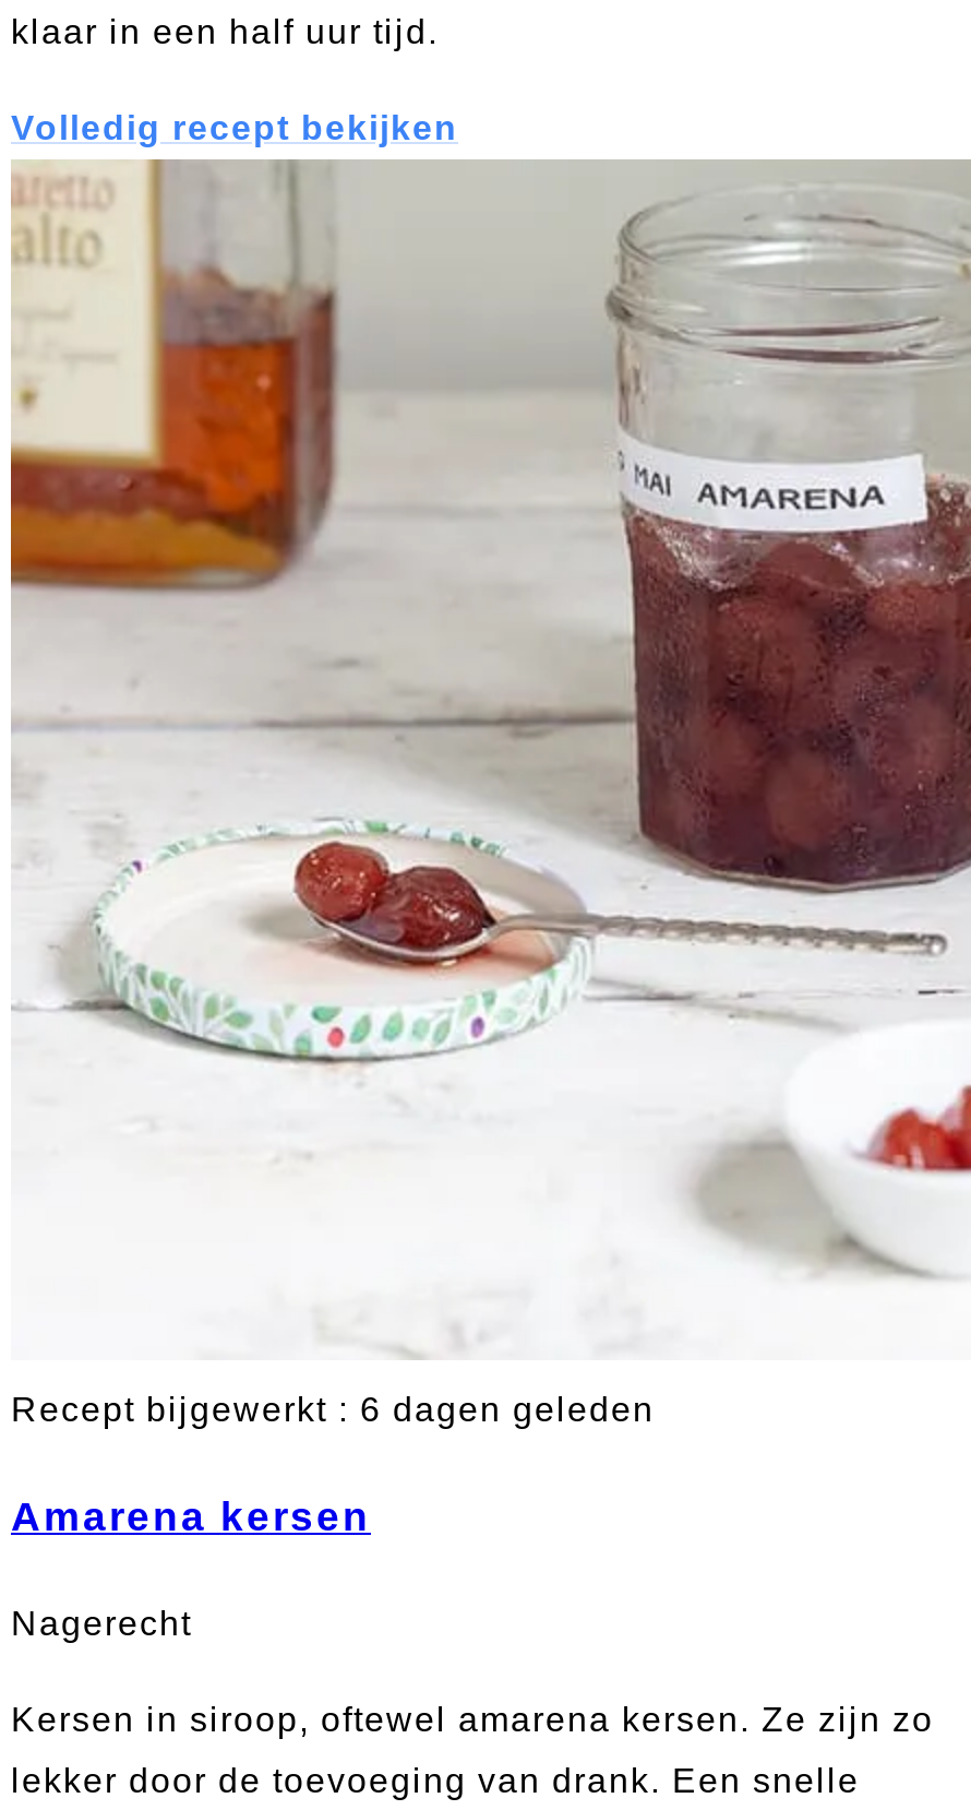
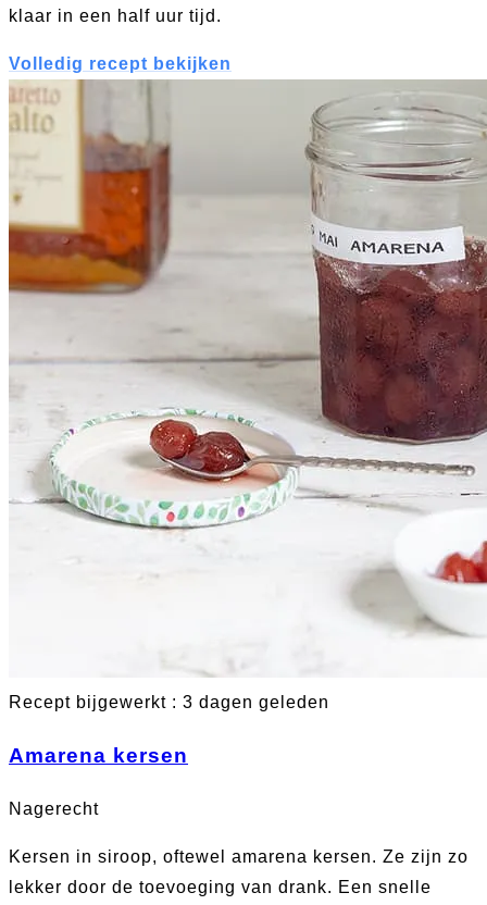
[11,1390,655,1427] Recept bijgewerkt : 6 dagen geleden -> [9,693,329,711] Recept bijgewerkt : 3 dagen geleden

